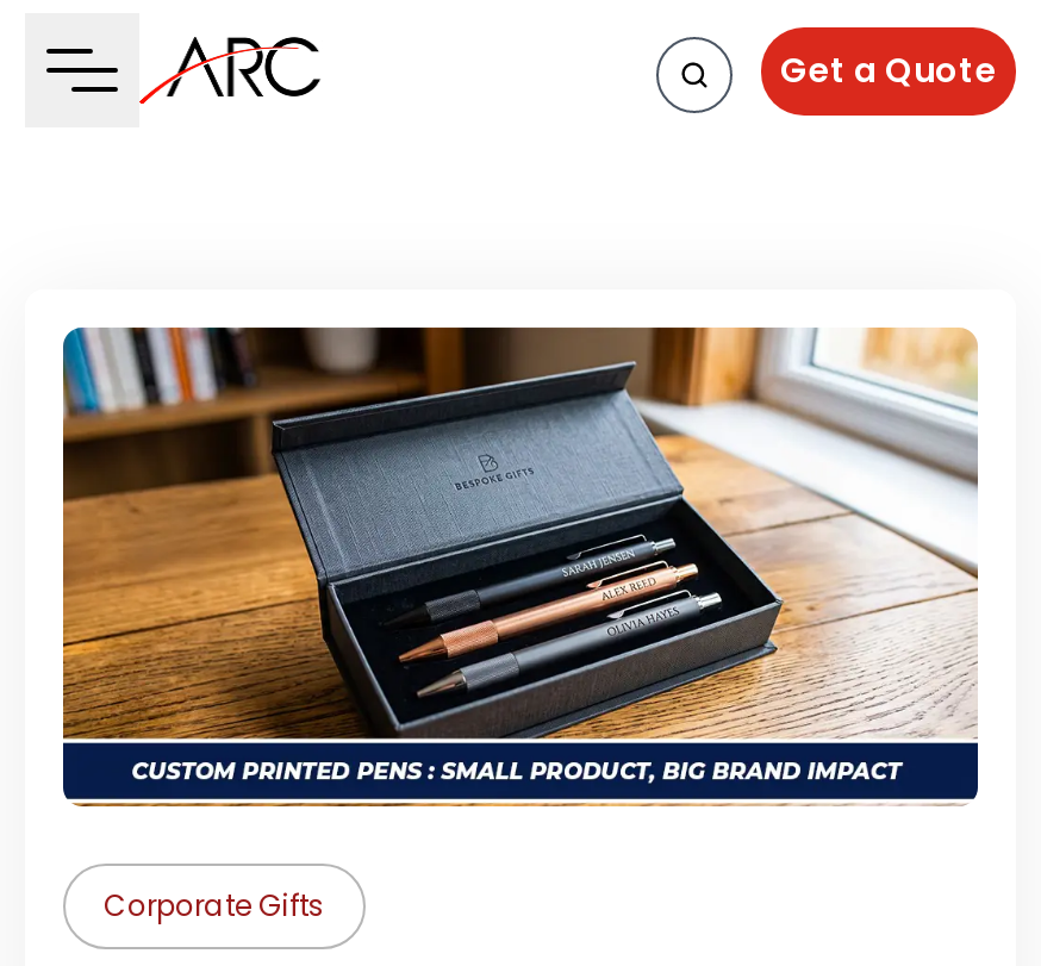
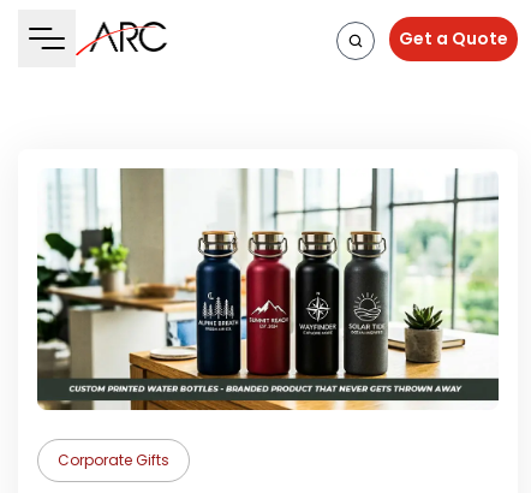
[61,325,980,809] [image] -> [36,167,499,411] [image]

